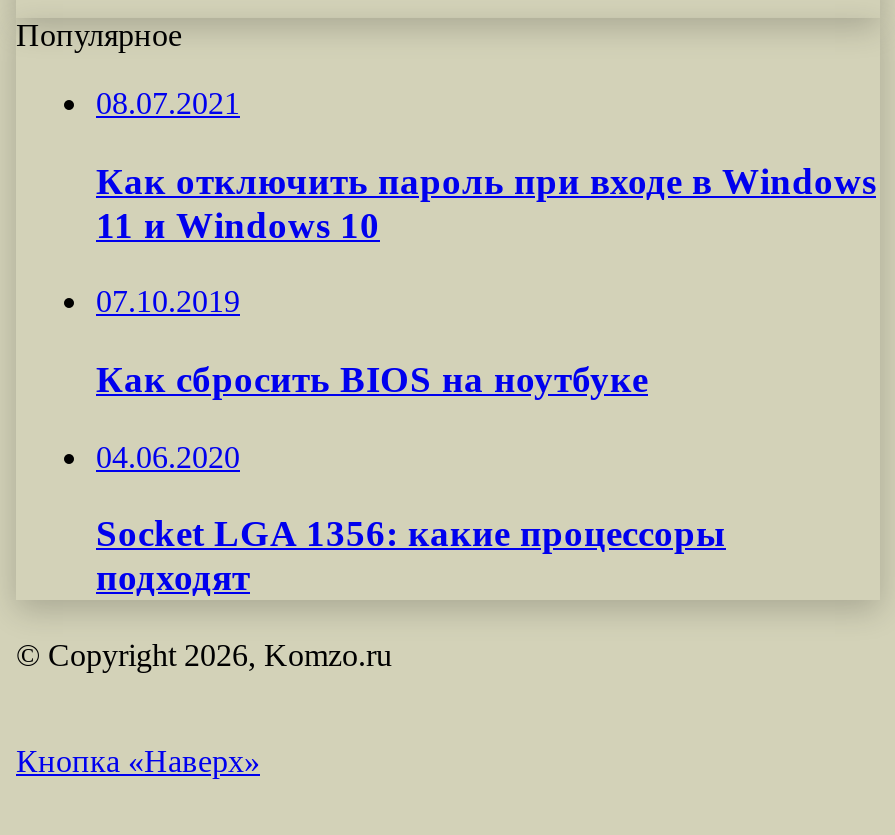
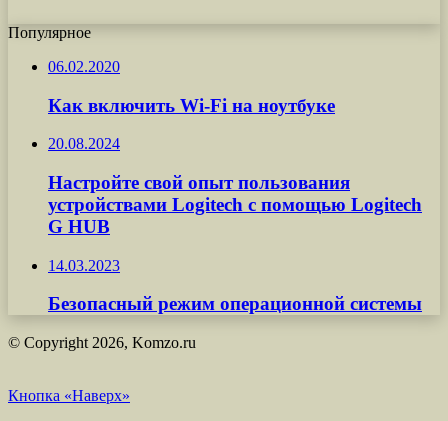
[96,86,240,120] 08.07.2021 -> [48,58,120,75] 06.02.2020
[96,159,876,245] Как отключить пароль при входе в Windows | 11 и Windows 10 -> [48,95,335,116] Как включить Wi-Fi на ноутбуке
[96,285,240,319] 07.10.2019 -> [48,135,120,152] 20.08.2024
[96,358,648,400] Как сбросить BIOS на ноутбуке -> [48,172,422,237] Настройте свой опыт пользования | устройствами Logitech с помощью Logitech | G HUB
[96,440,240,474] 04.06.2020 -> [48,257,120,274] 14.03.2023
[96,513,726,599] Socket LGA 1356: какие процессоры | подходят -> [48,293,422,314] Безопасный режим операционной системы

